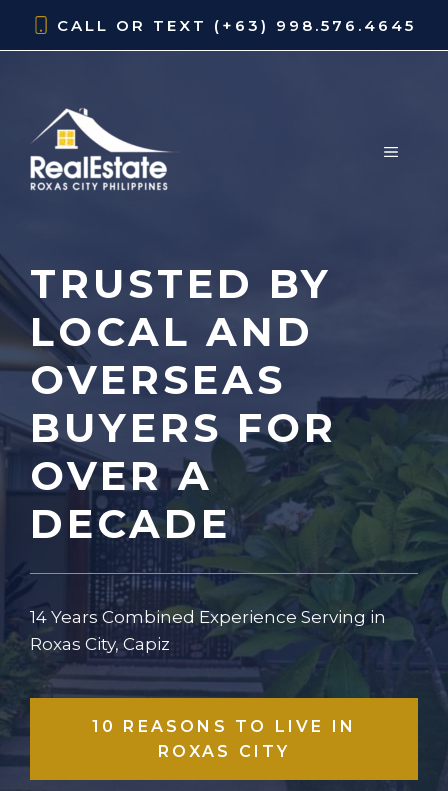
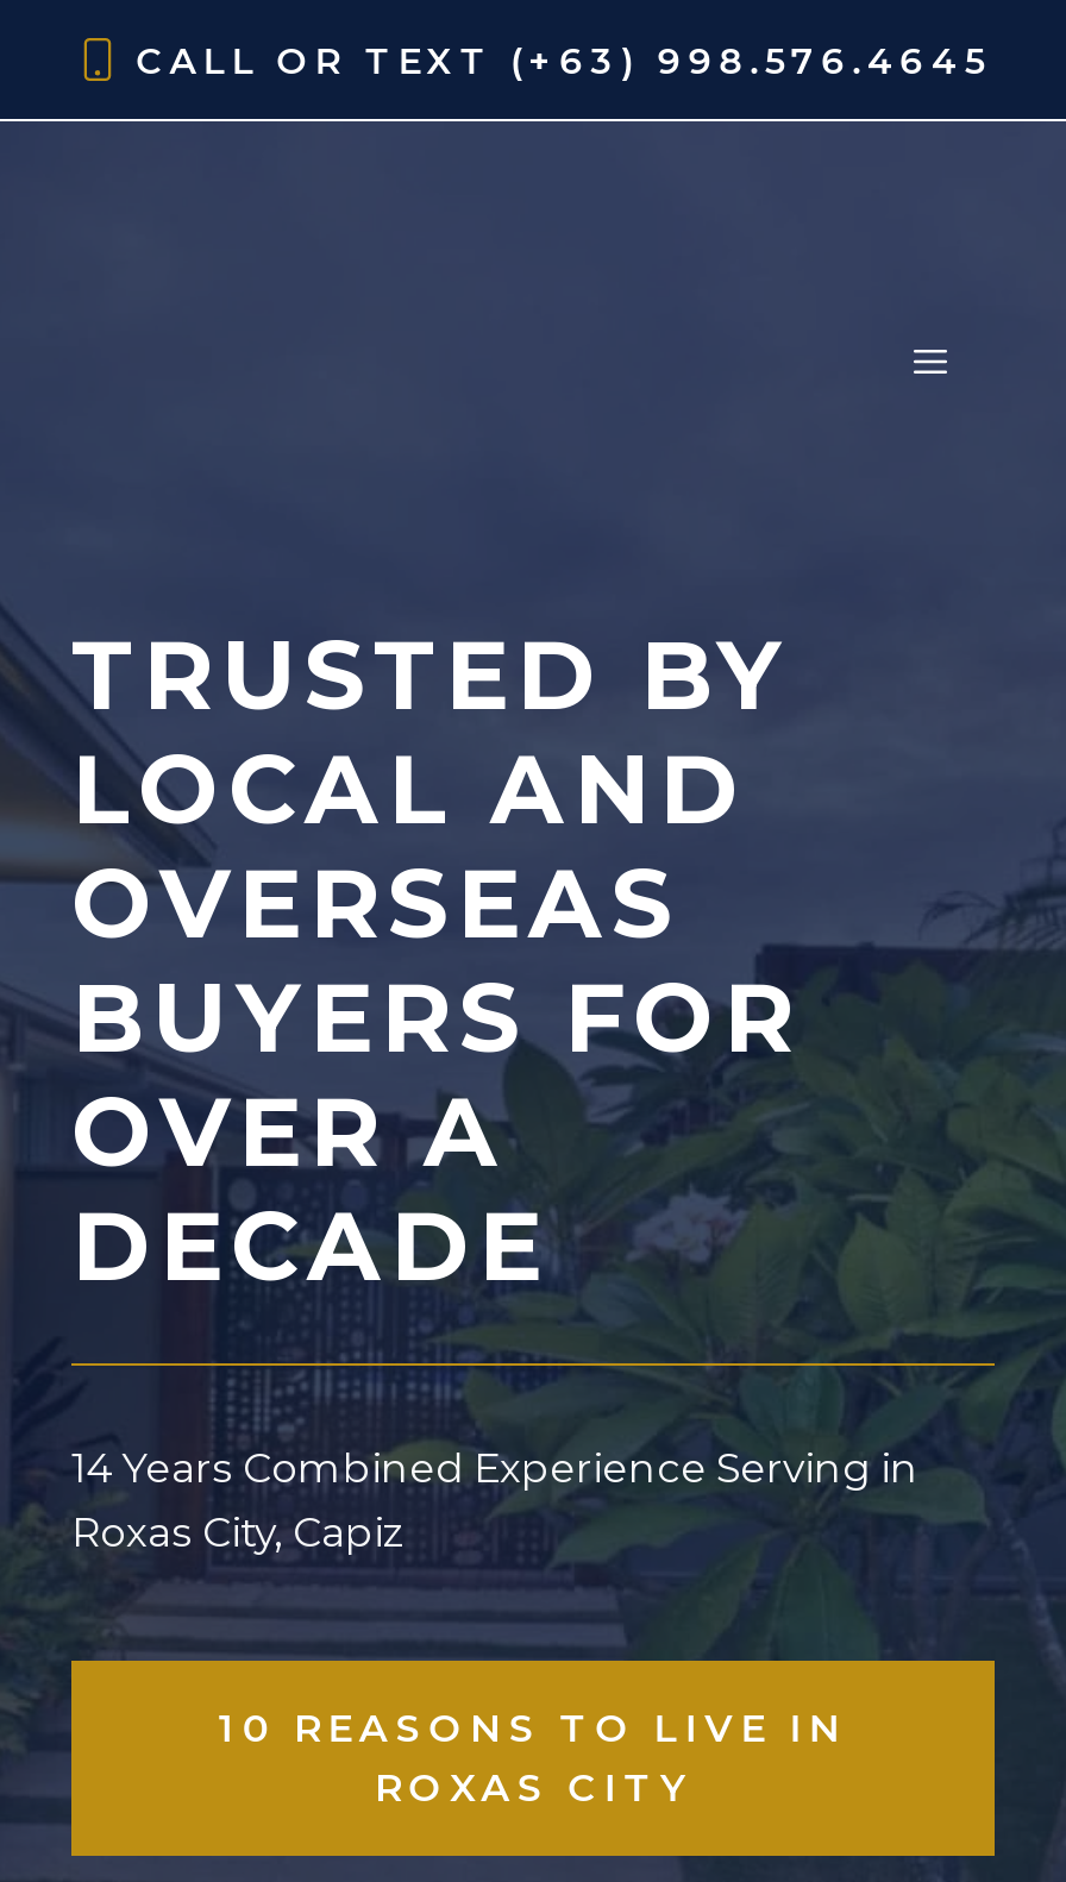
[30,108,169,191] [image] -> none

